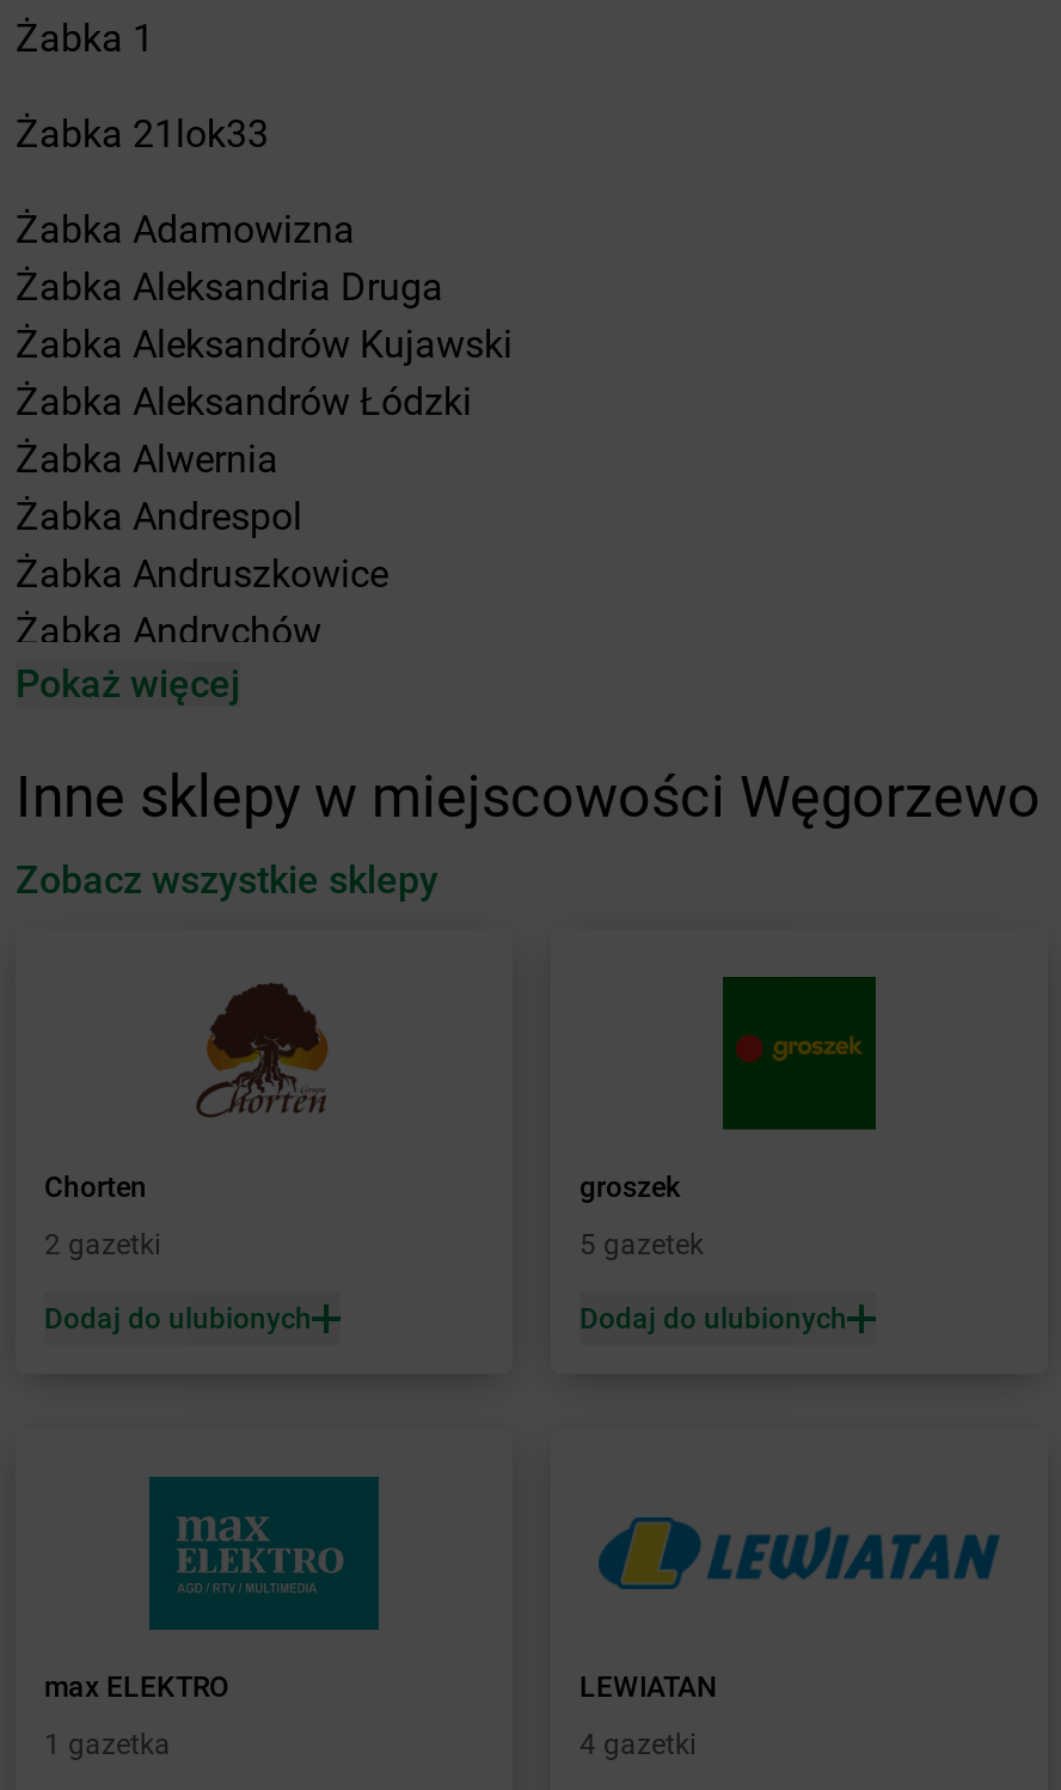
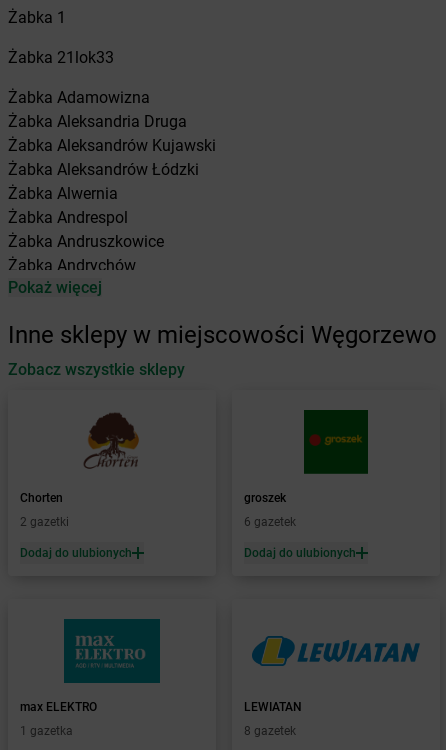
[579,1228,704,1261] 5 gazetek -> [244,515,296,529] 6 gazetek
[579,1728,697,1761] 4 gazetki -> [244,724,296,738] 8 gazetek

